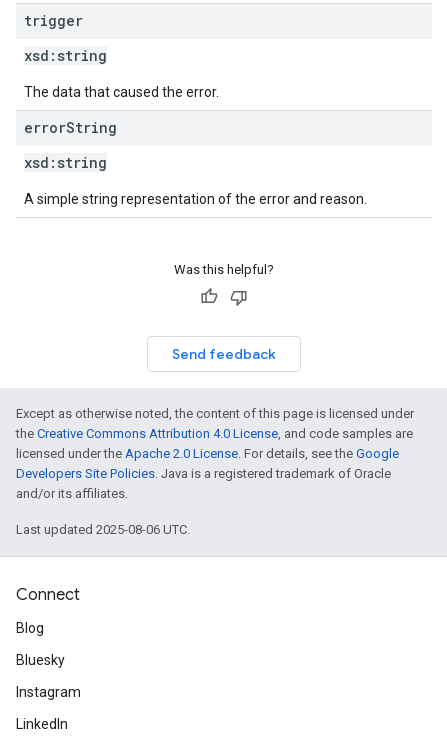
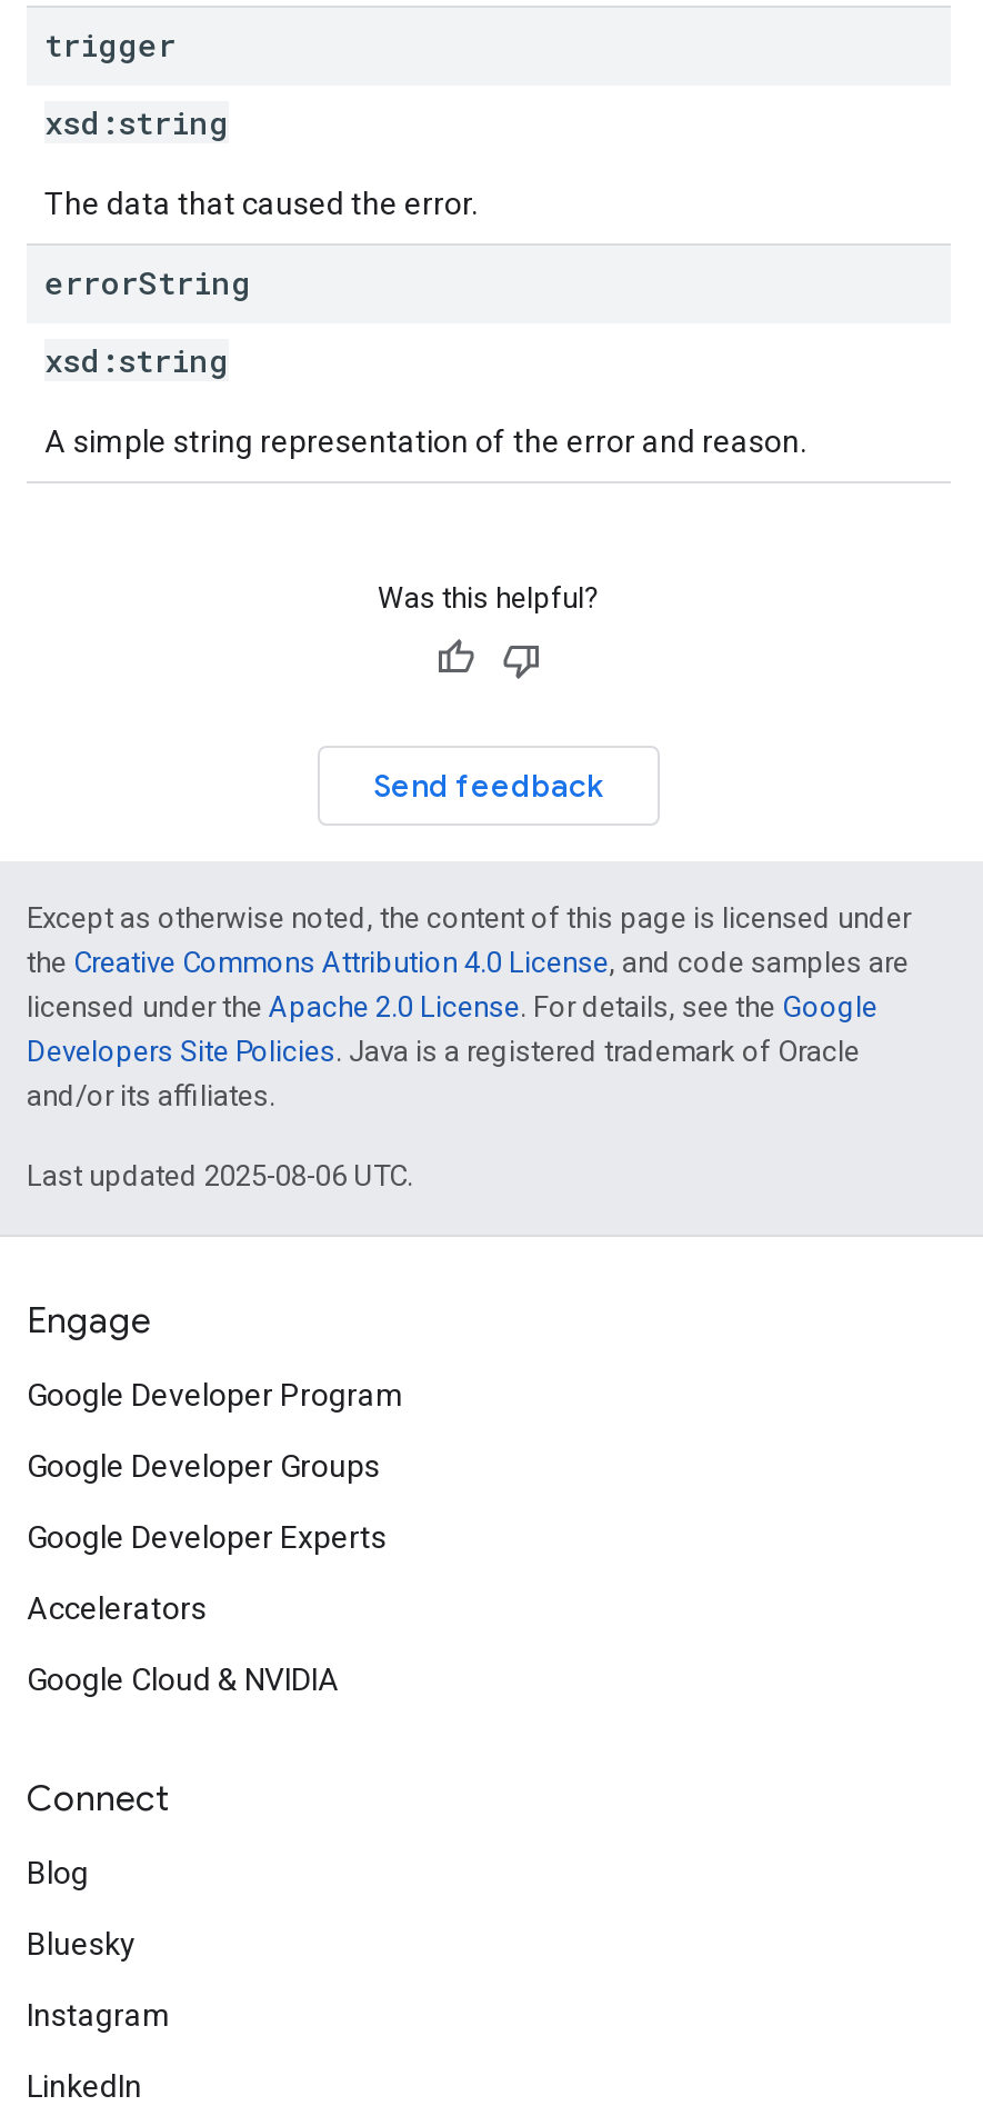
none -> [27,1299,404,1697] Engage | Google Developer Program | Google Developer Groups | Google Developer Experts | Accelerators | Google Cloud & NVIDIA

